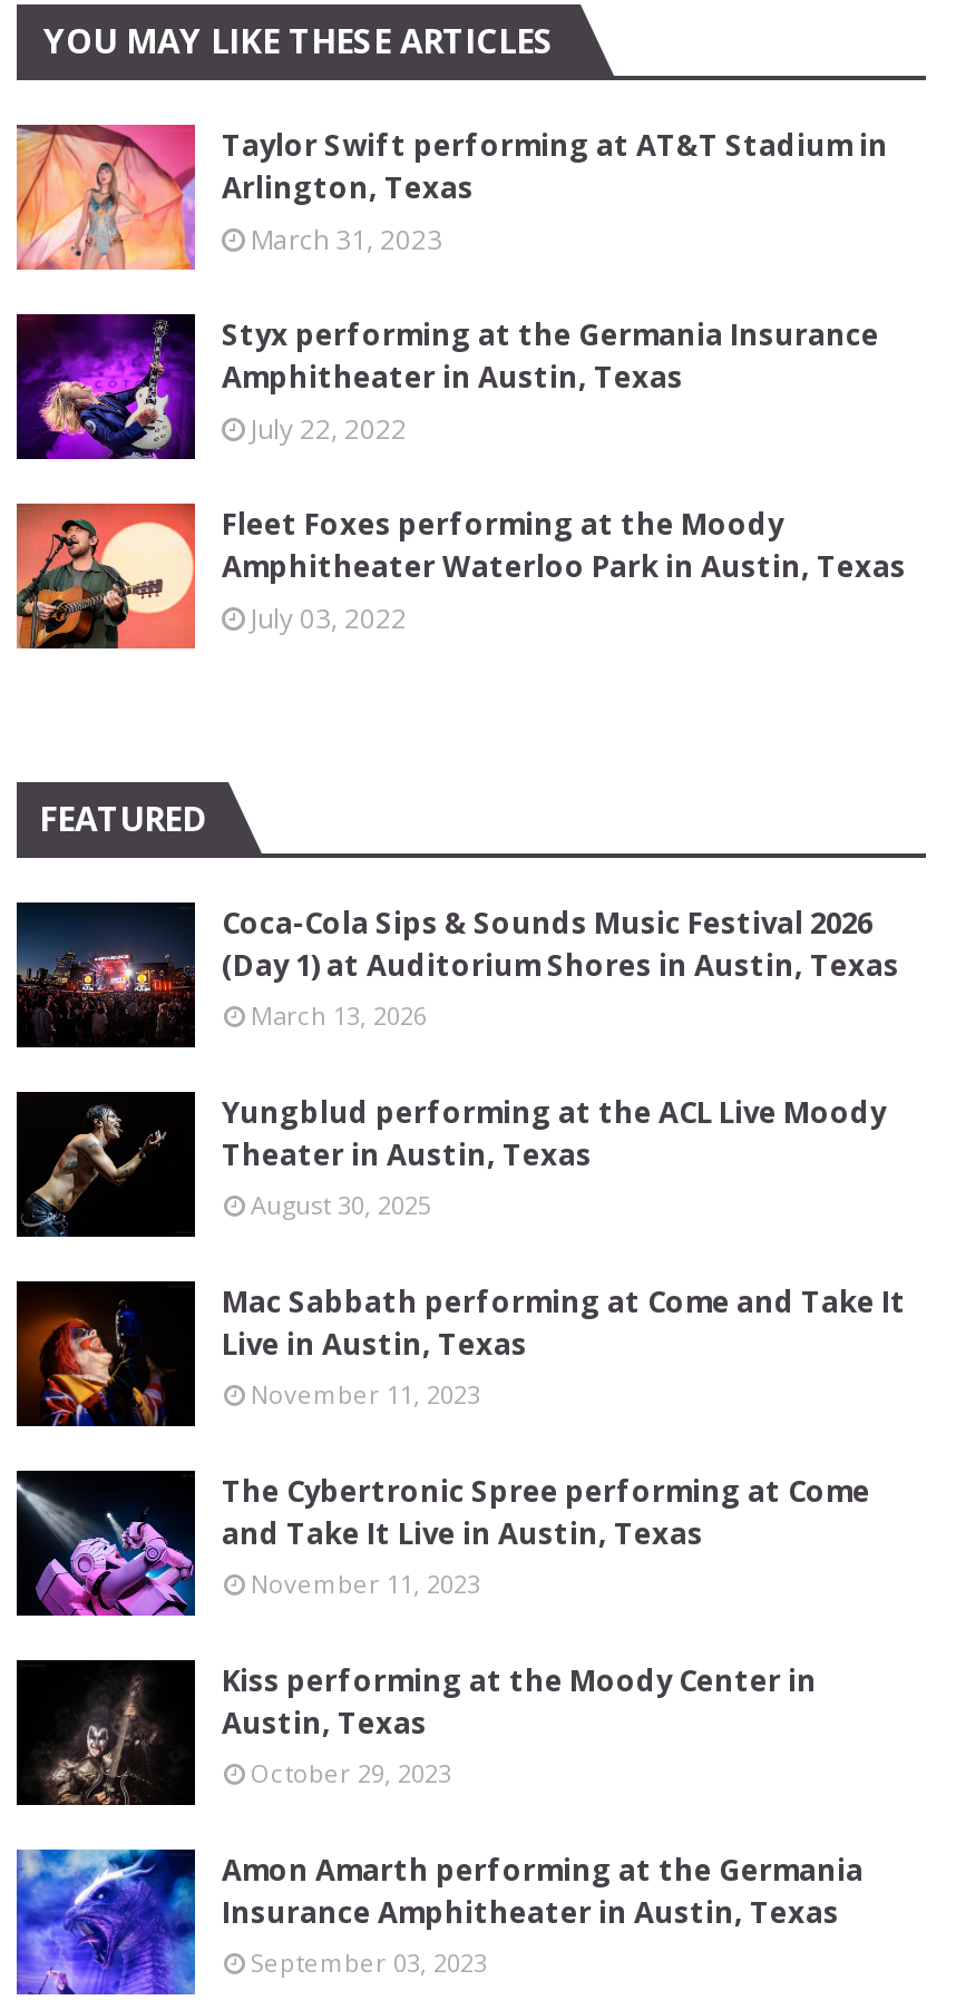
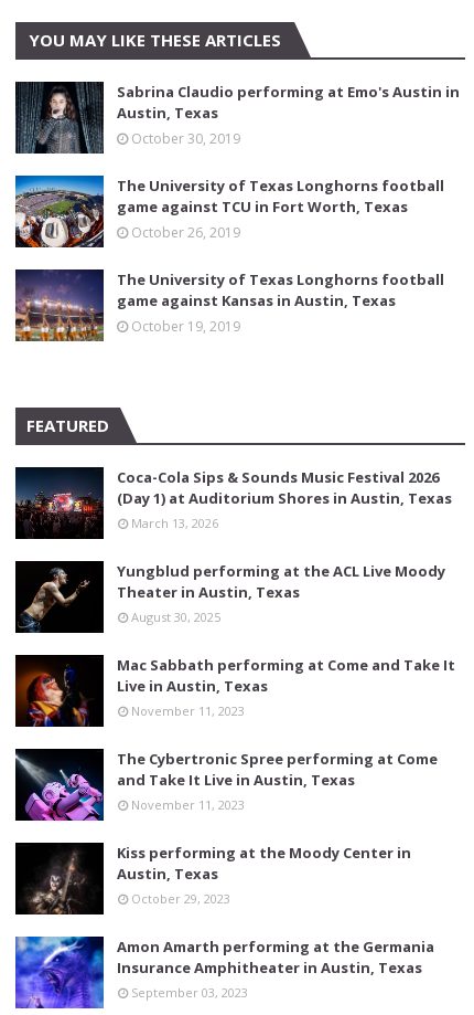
[14,123,888,272] [image] | Taylor Swift performing at AT&T Stadium in | Arlington, Texas | March 31, 2023 -> [14,81,460,155] [image] | Sabrina Claudio performing at Emo's Austin in | Austin, Texas | October 30, 2019
[14,312,879,461] [image] | Styx performing at the Germania Insurance | Amphitheater in Austin, Texas | July 22, 2022 -> [14,175,444,249] [image] | The University of Texas Longhorns football | game against TCU in Fort Worth, Texas | October 26, 2019
[14,501,906,651] [image] | Fleet Foxes performing at the Moody | Amphitheater Waterloo Park in Austin, Texas | July 03, 2022 -> [14,268,444,342] [image] | The University of Texas Longhorns football | game against Kansas in Austin, Texas | October 19, 2019

